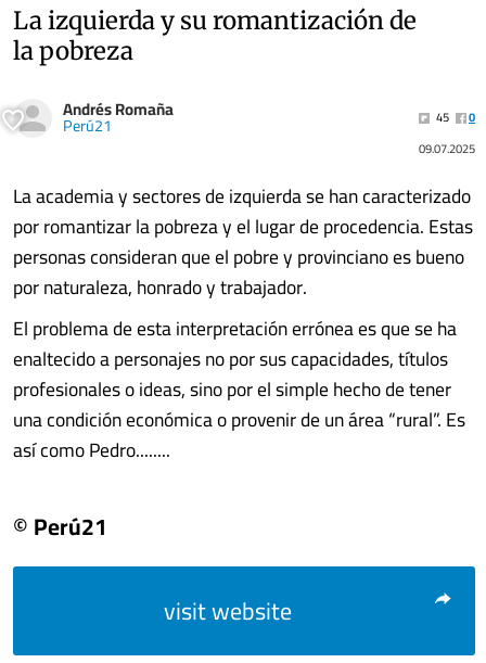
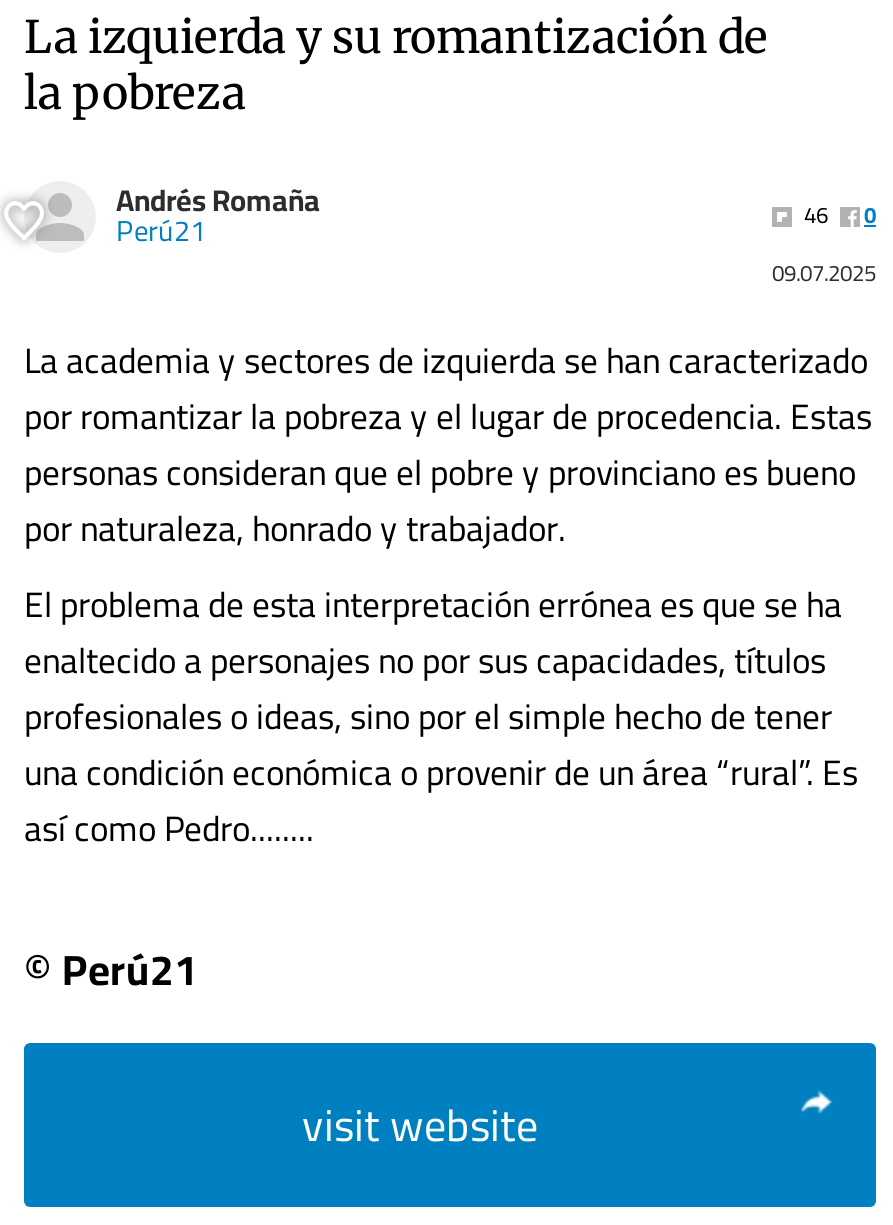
[436,105,475,128] 45 0 -> [804,193,876,235] 46 0

